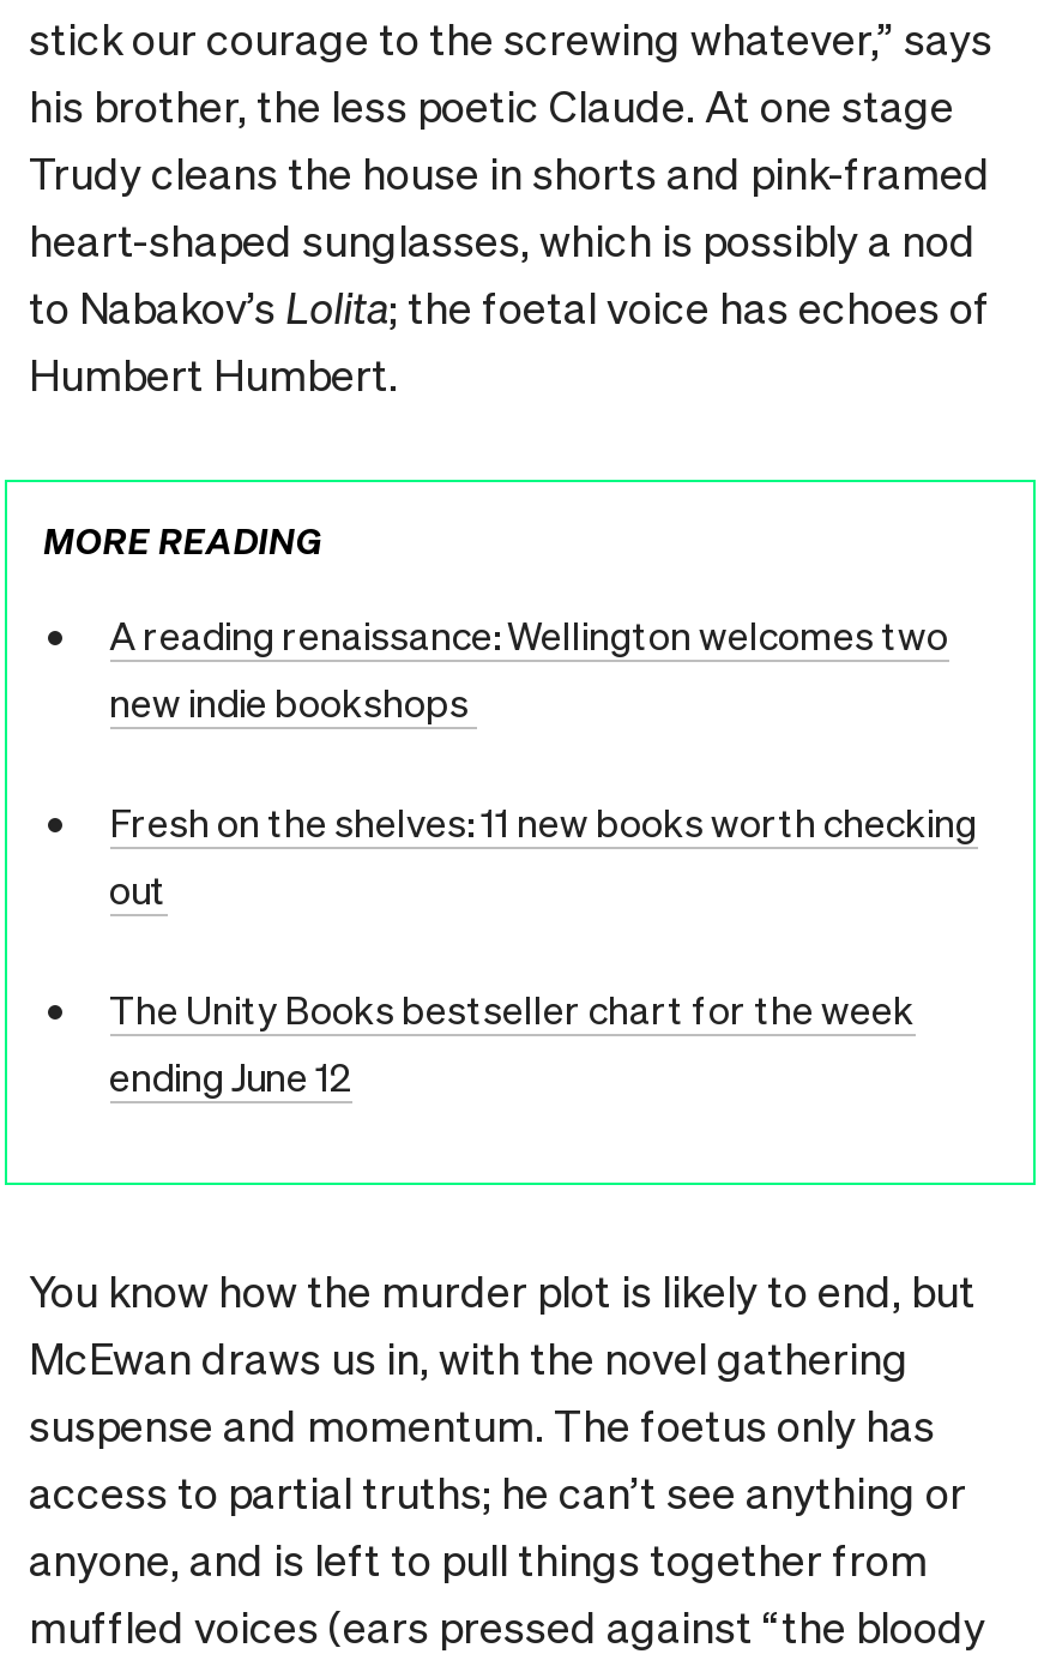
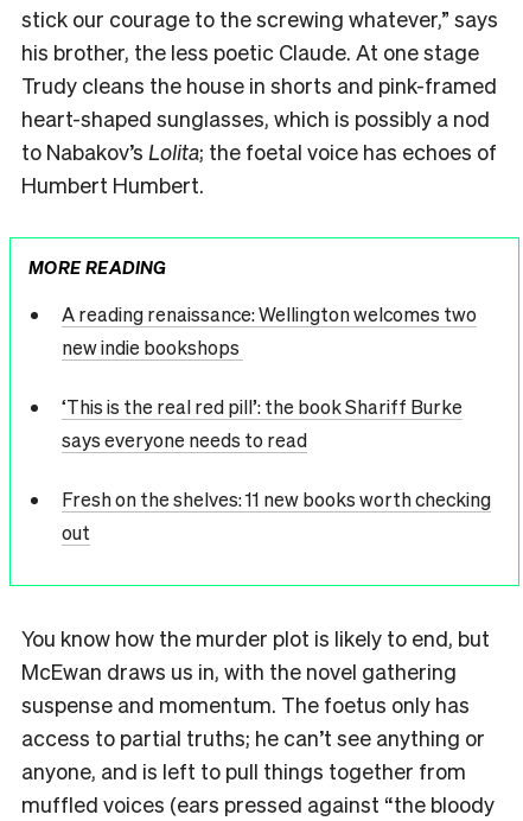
none -> [61,394,462,452] ‘This is the real red pill’: the book Shariff Burke | says everyone needs to read
moved [109,797,977,914] -> [61,487,490,545]: Fresh on the shelves: 11 new books worth checking | out
[109,984,915,1101] The Unity Books bestseller chart for the week | ending June 12 -> none

